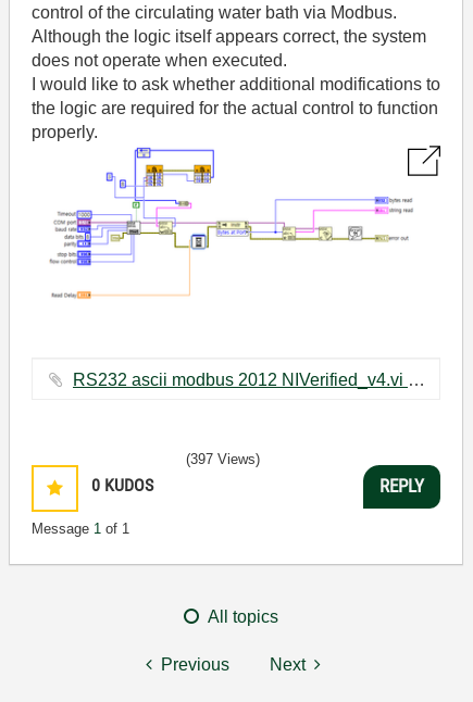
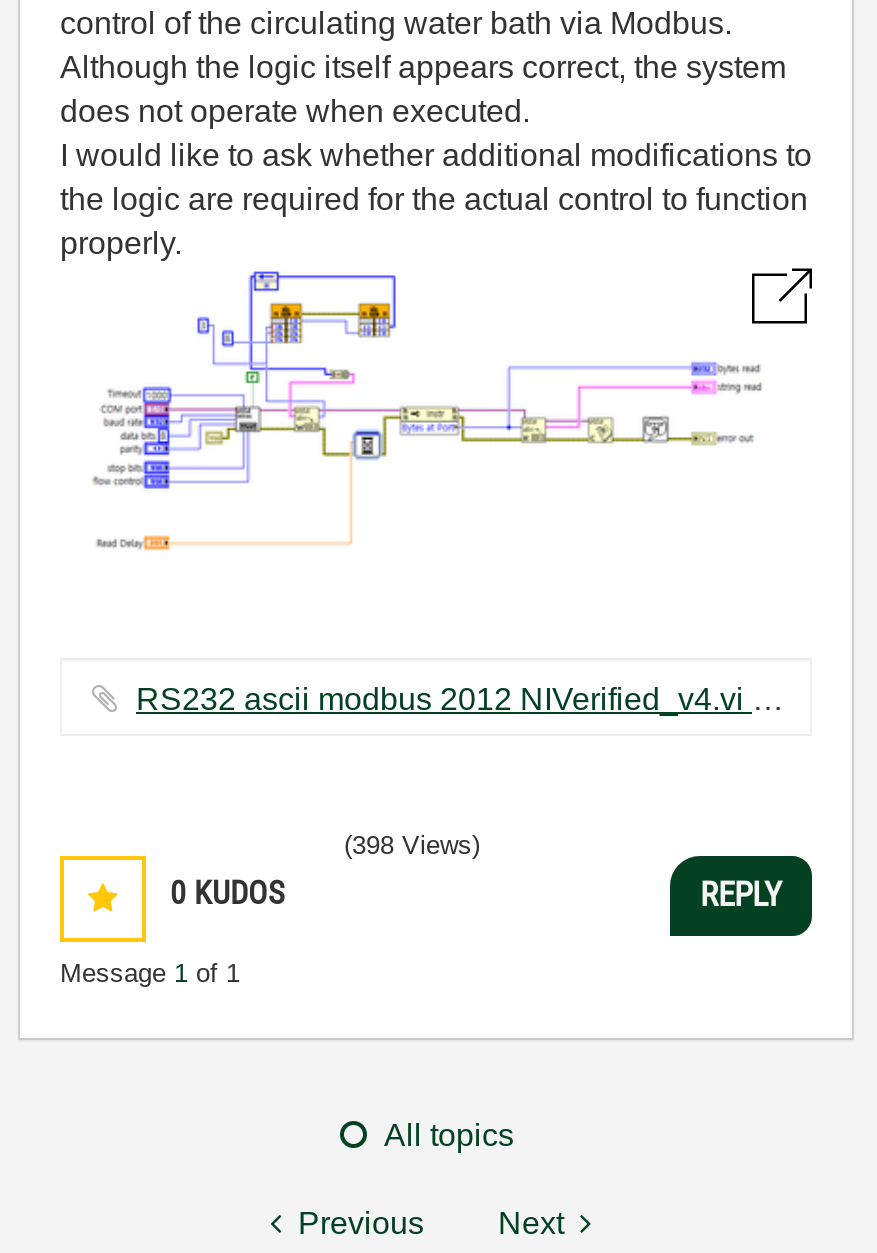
[186,451,260,467] (397 Views) -> [344,830,480,860] (398 Views)

